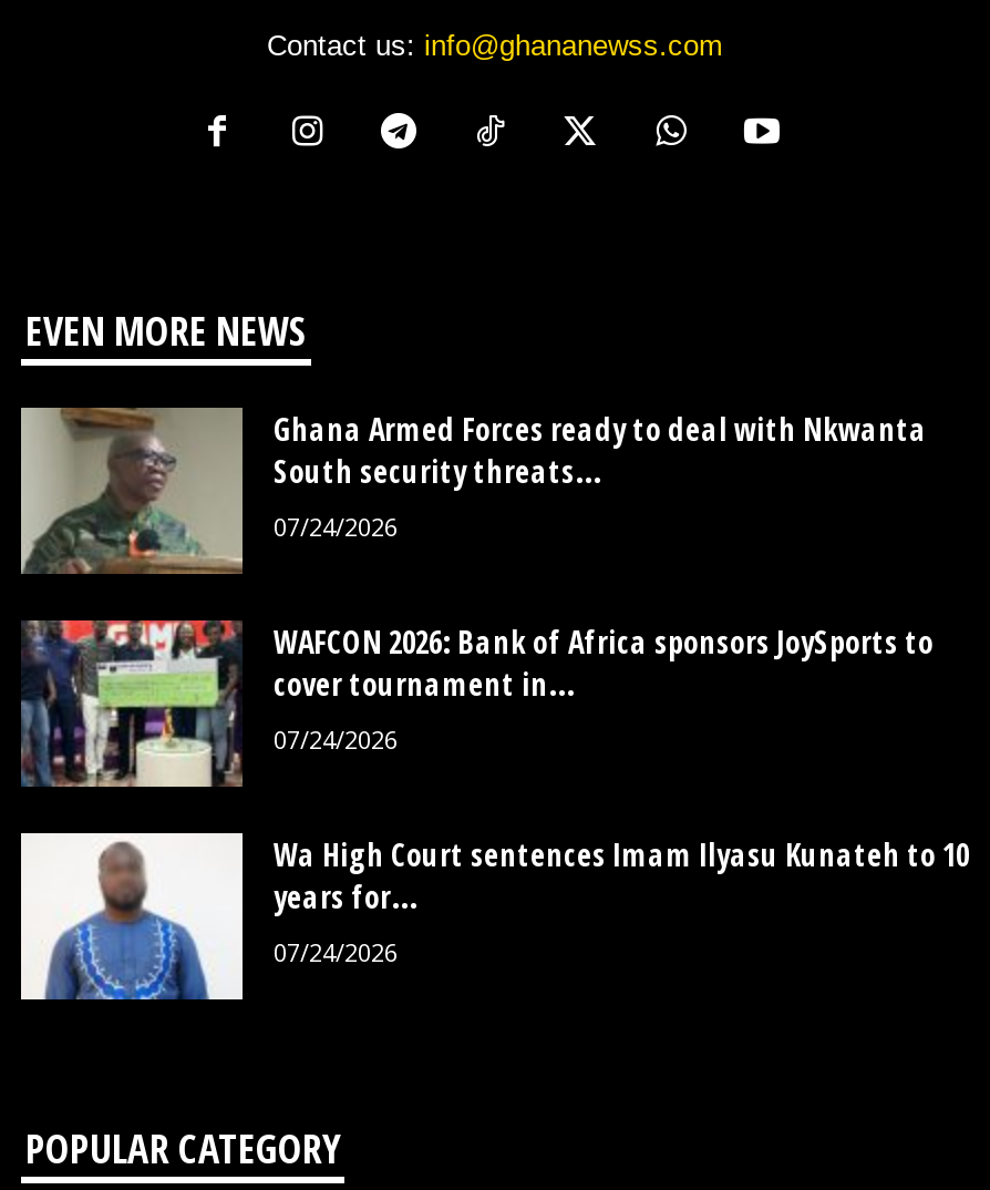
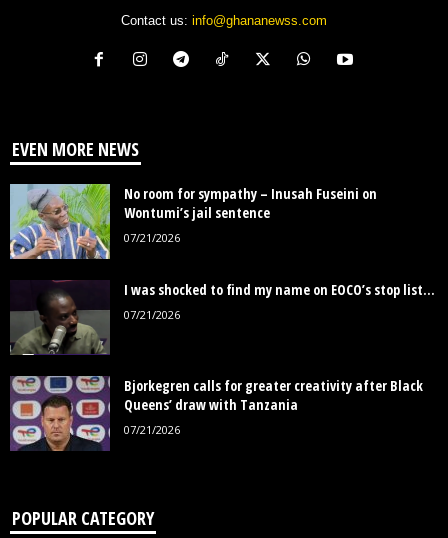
[21,406,927,574] [image] | Ghana Armed Forces ready to deal with Nkwanta | South security threats... | 07/24/2026 -> [10,183,377,260] [image] | No room for sympathy – Inusah Fuseini on | Wontumi’s jail sentence | 07/21/2026
[23,618,934,789] [image] | WAFCON 2026: Bank of Africa sponsors JoySports to | cover tournament in... | 07/24/2026 -> [10,280,435,356] [image] | I was shocked to find my name on EOCO’s stop list... | 07/21/2026
[19,831,969,1002] [image] | Wa High Court sentences Imam Ilyasu Kunateh to 10 | years for... | 07/24/2026 -> [10,375,423,452] [image] | Bjorkegren calls for greater creativity after Black | Queens’ draw with Tanzania | 07/21/2026

